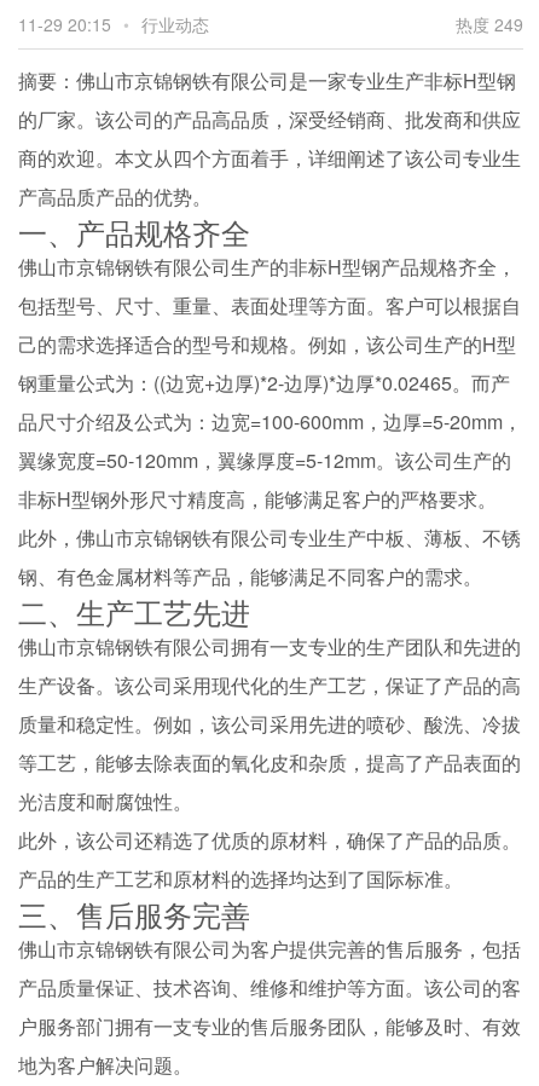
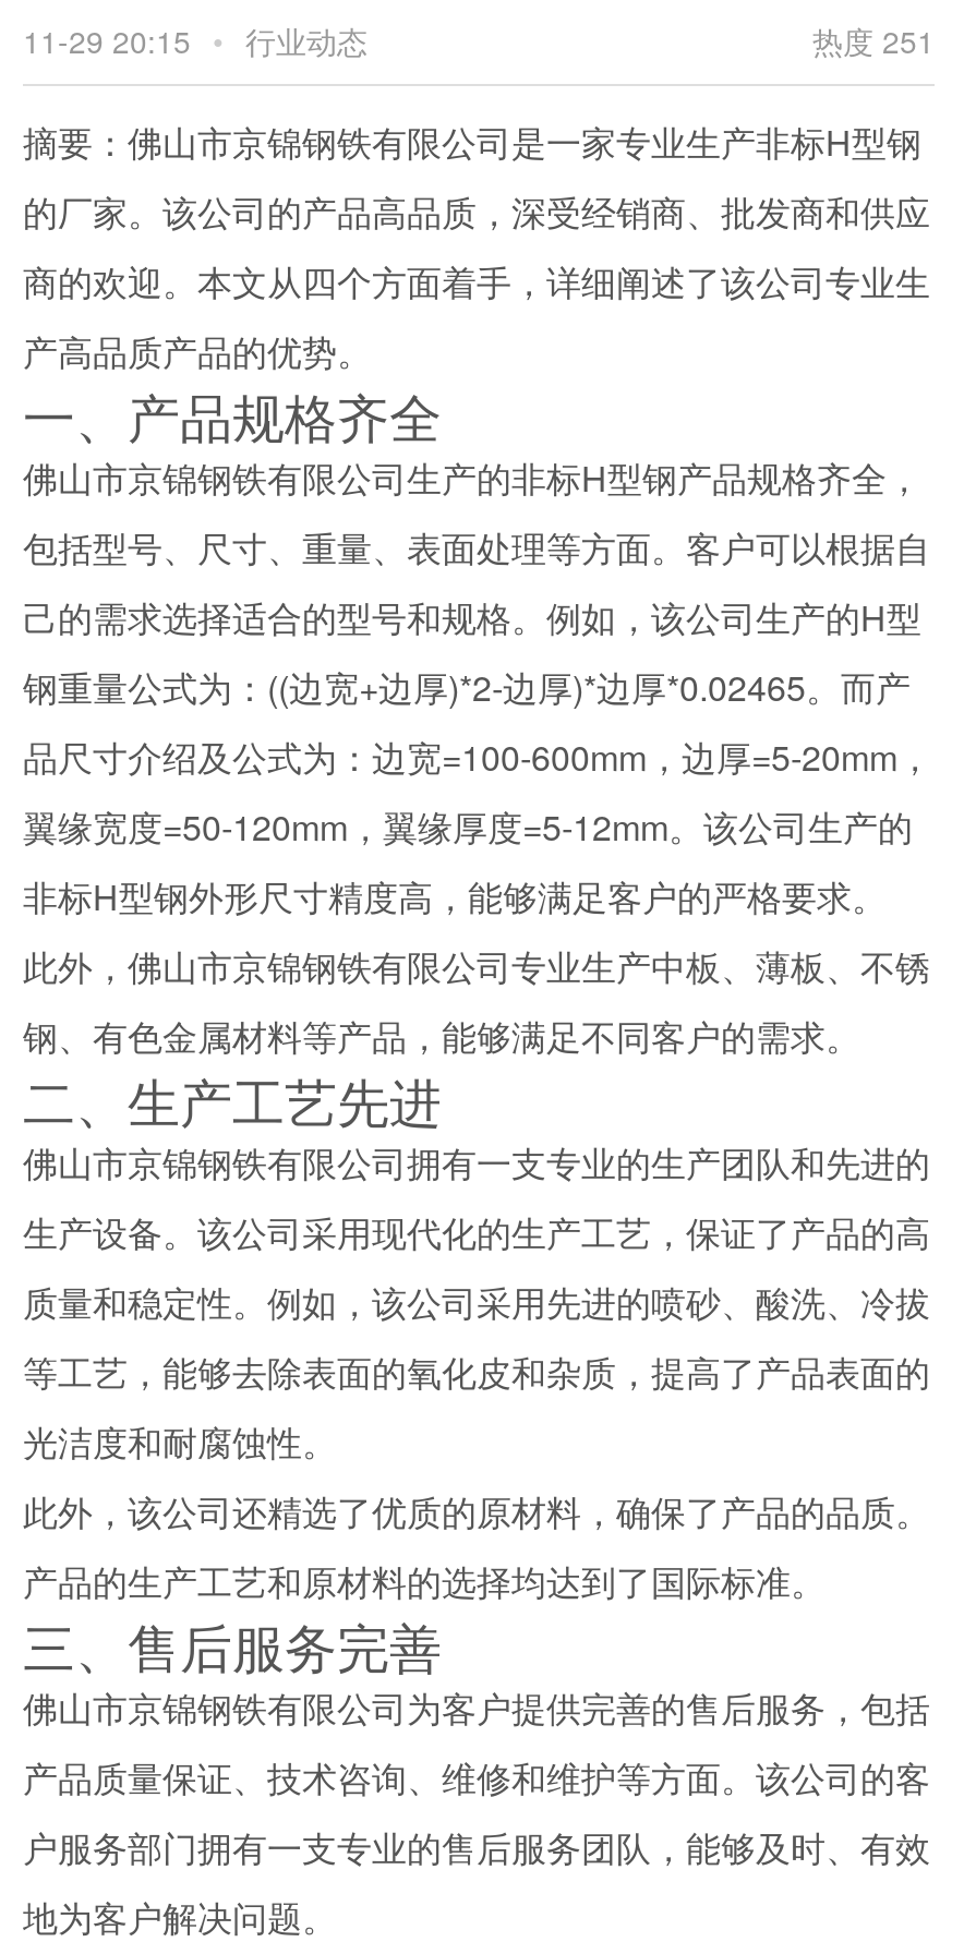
[456,12,523,36] 热度 249 -> [812,18,935,62] 热度 251

